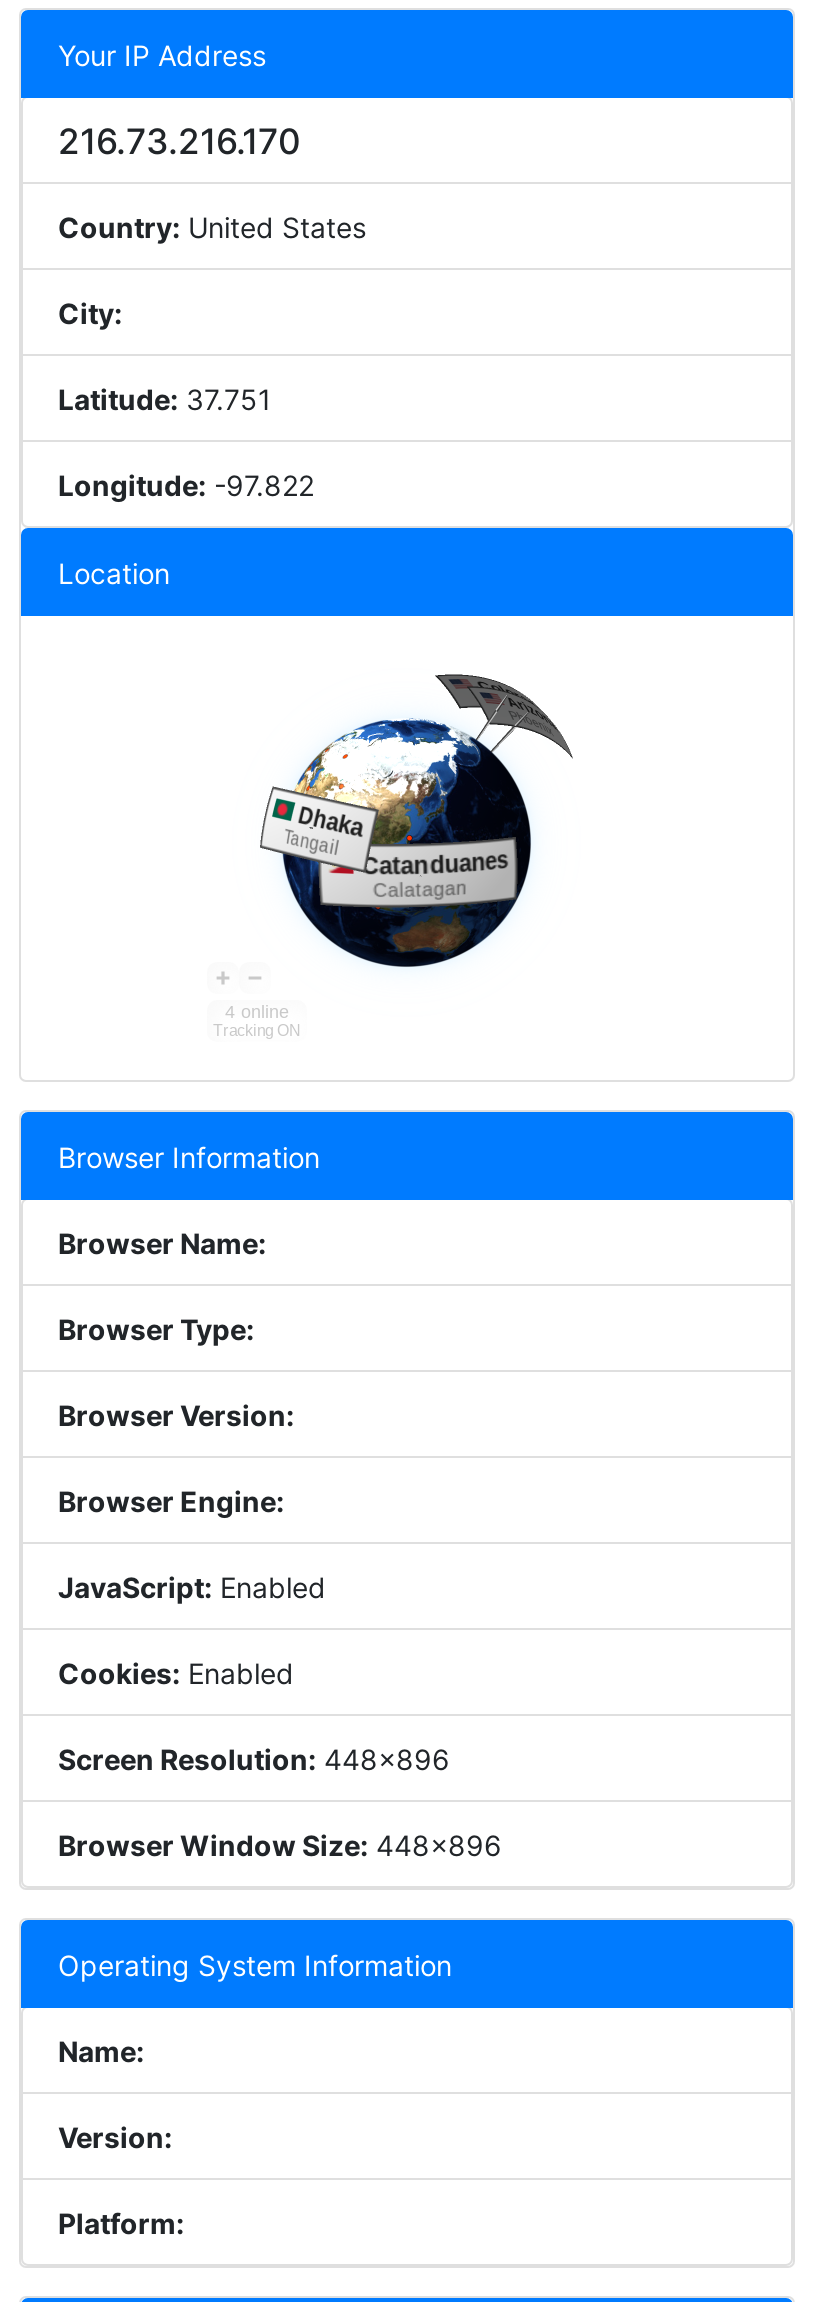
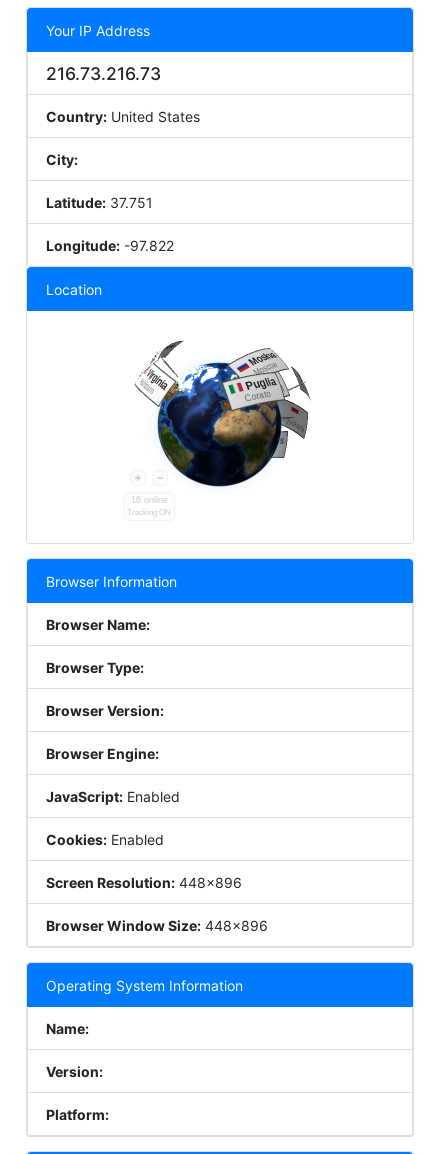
[58,120,300,162] 216.73.216.170 -> [45,63,160,84] 216.73.216.73
[225,672,583,1022] [image] | 4 online -> [130,340,310,505] [image] | 16 online

